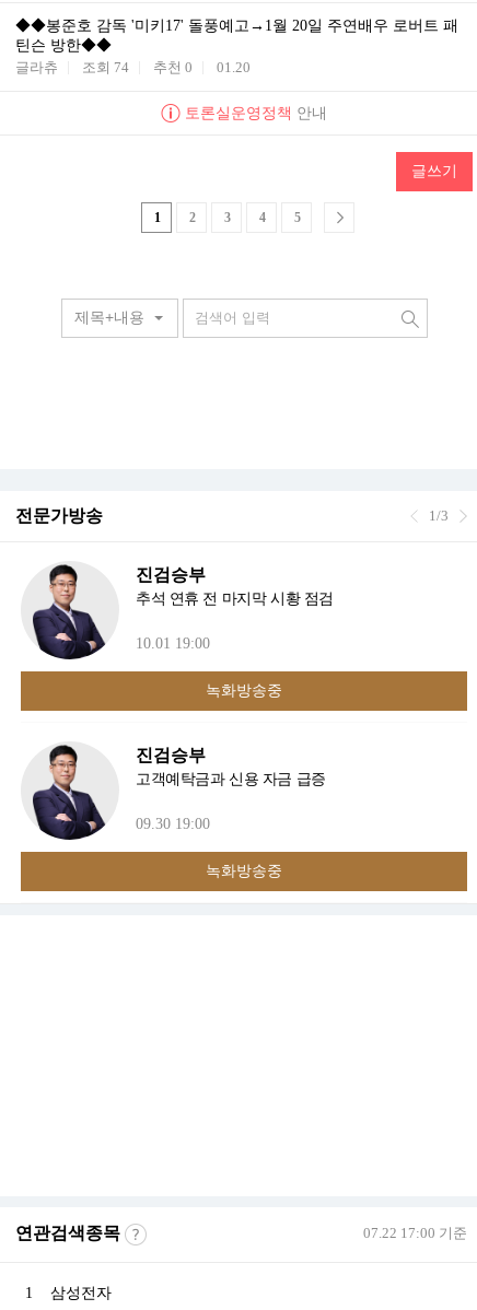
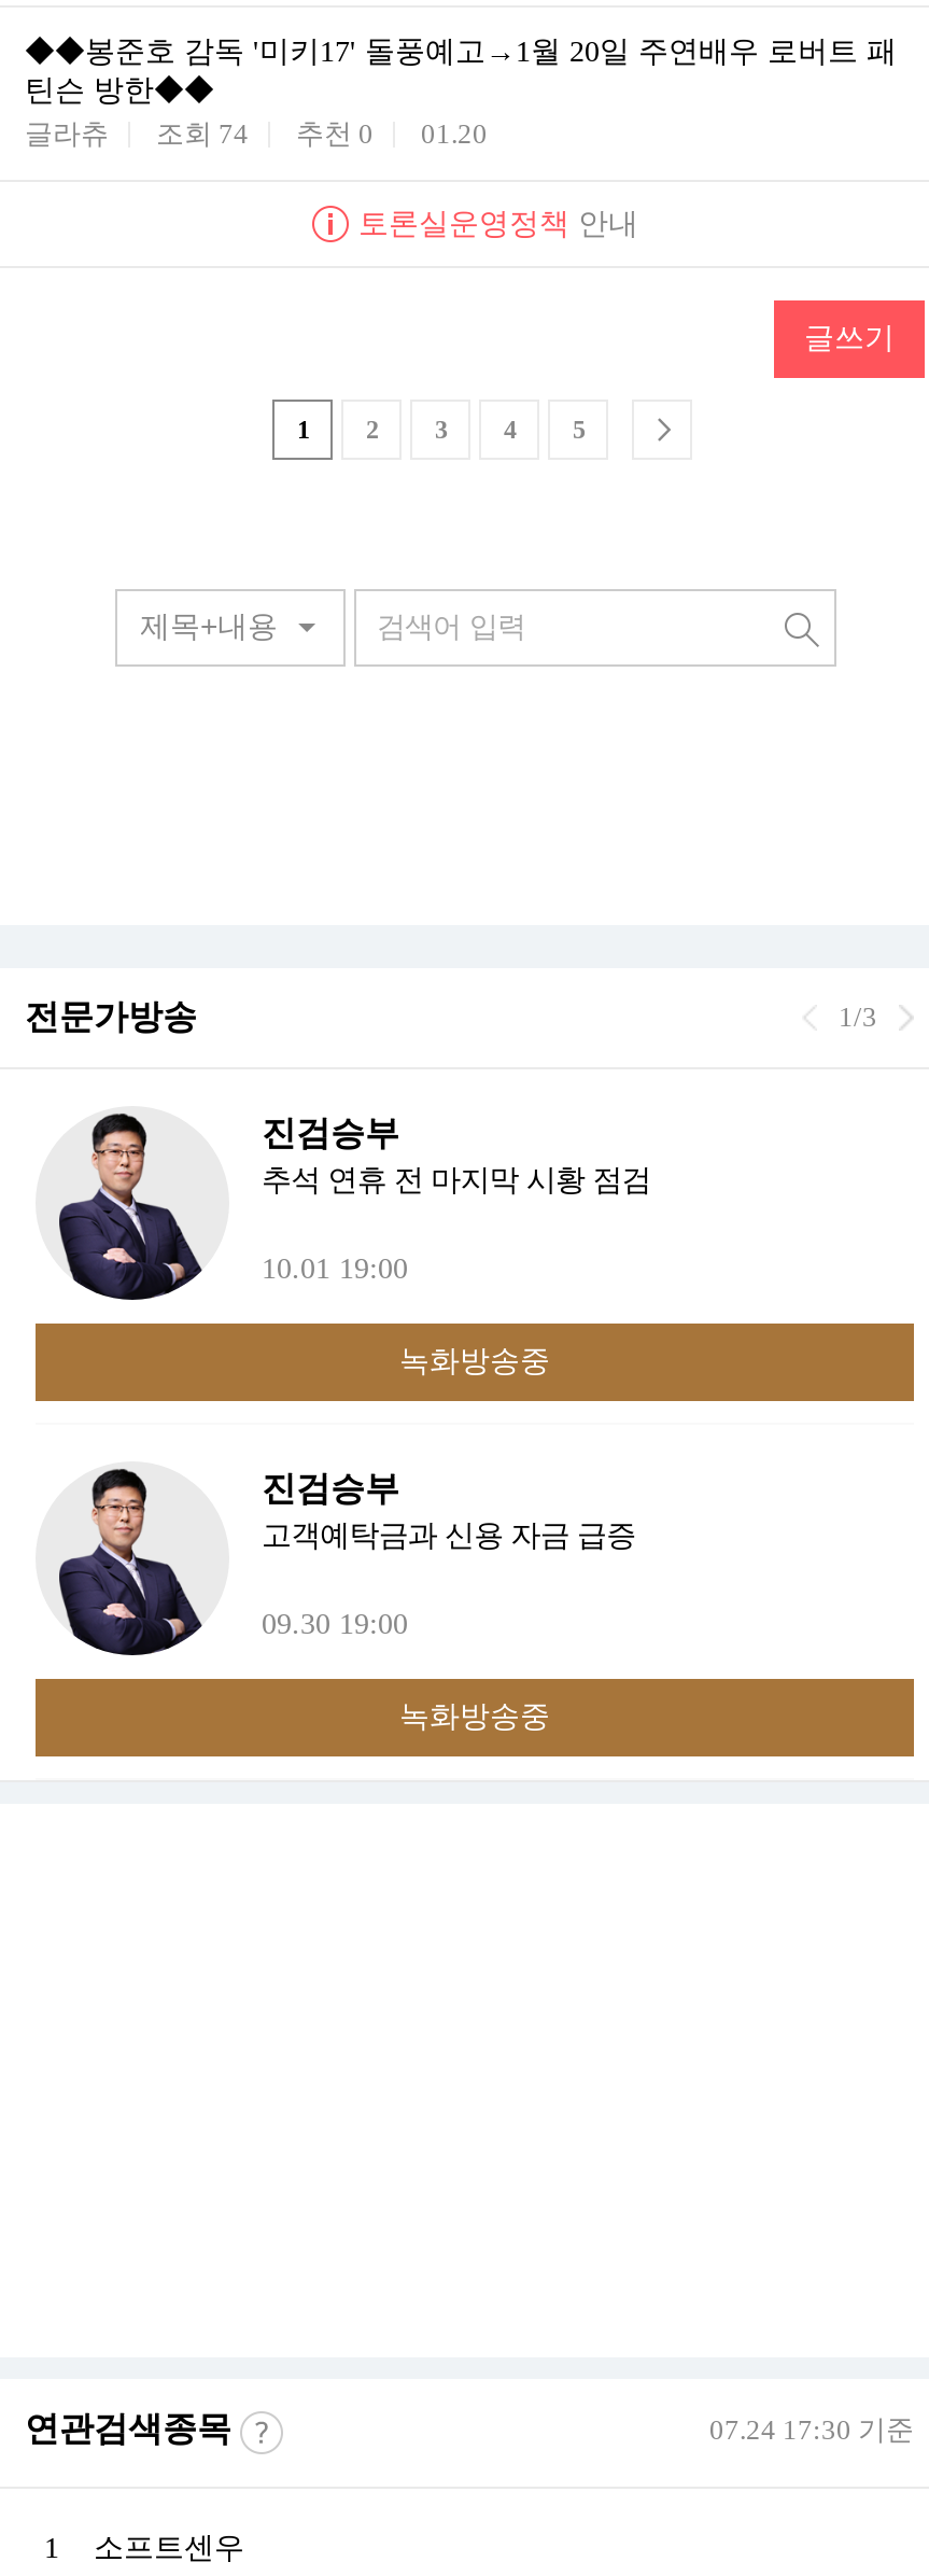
[363,1225,467,1241] 07.22 17:00 기준 -> [709,2413,914,2446] 07.24 17:30 기준
[50,1285,112,1301] 삼성전자 -> [94,2532,244,2564] 소프트센우

